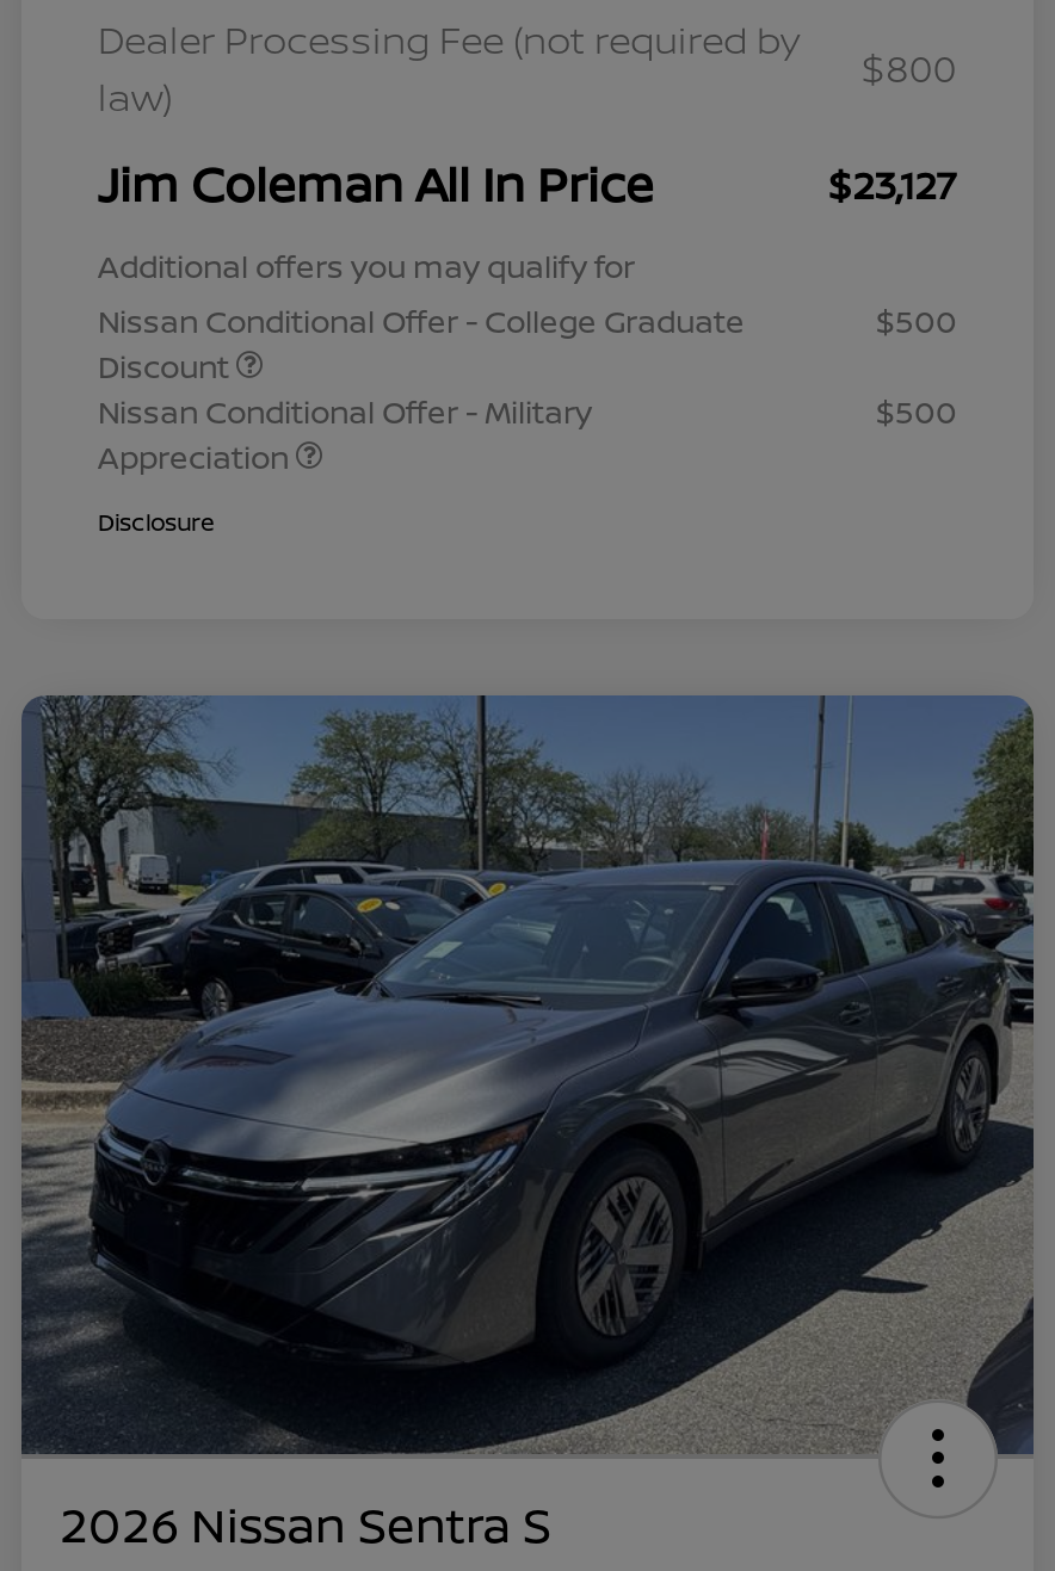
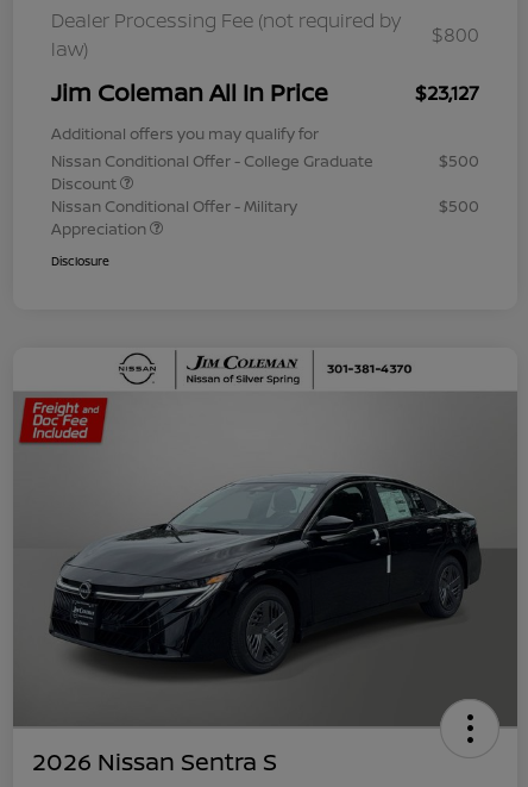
[19,693,1036,1454] [image] -> [13,348,517,726] [image]

